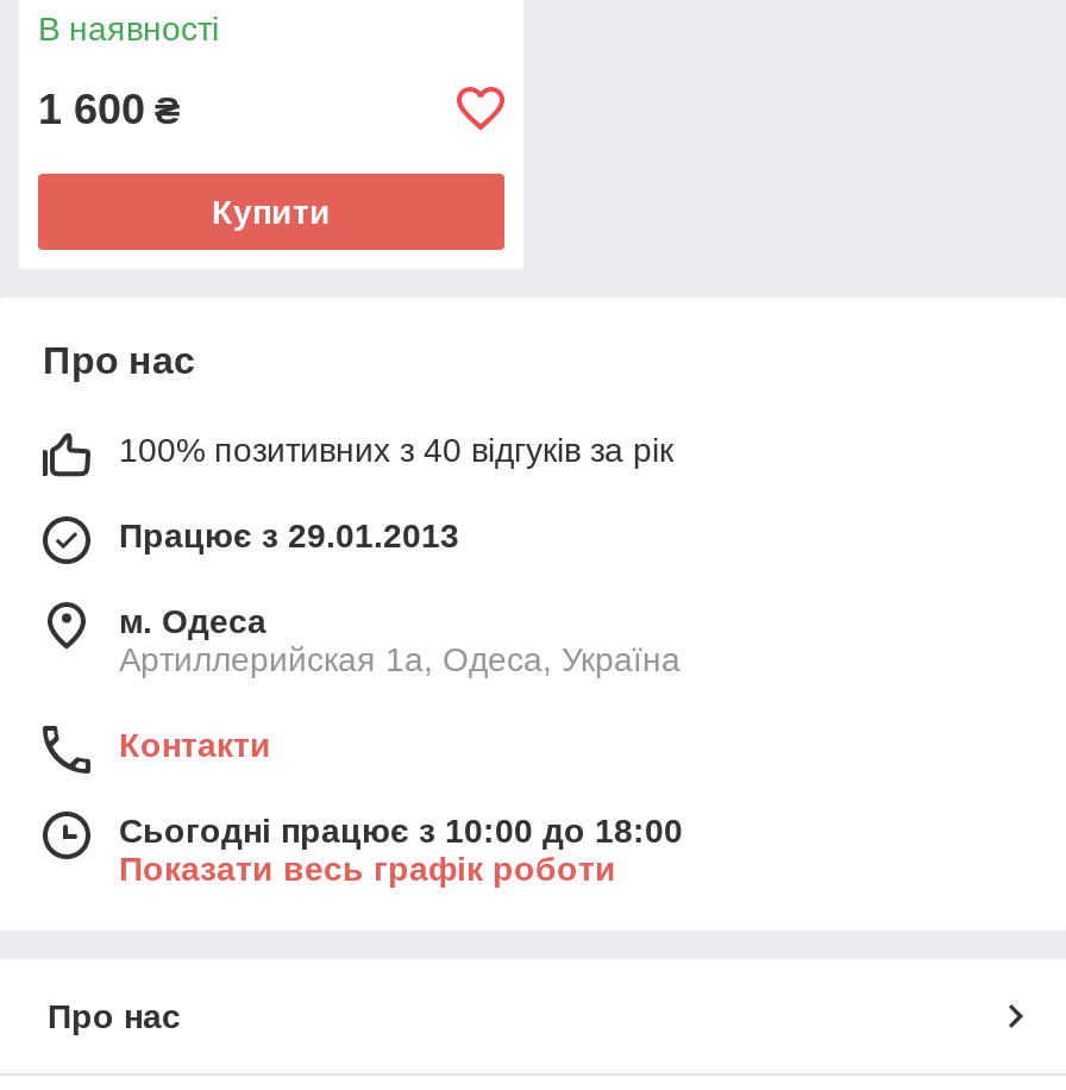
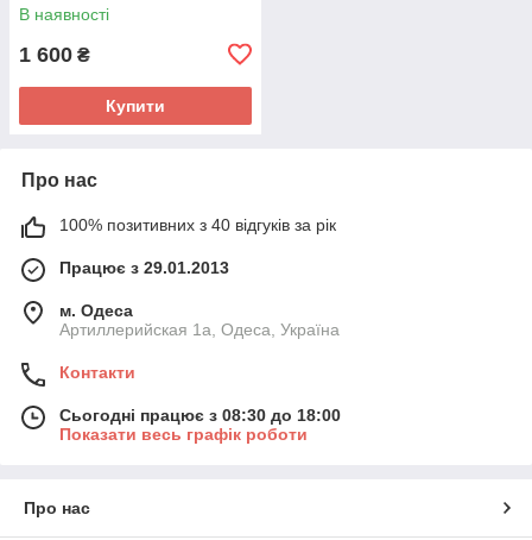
[119,811,683,849] Сьогодні працює з 10:00 до 18:00 -> [59,405,341,424] Сьогодні працює з 08:30 до 18:00

